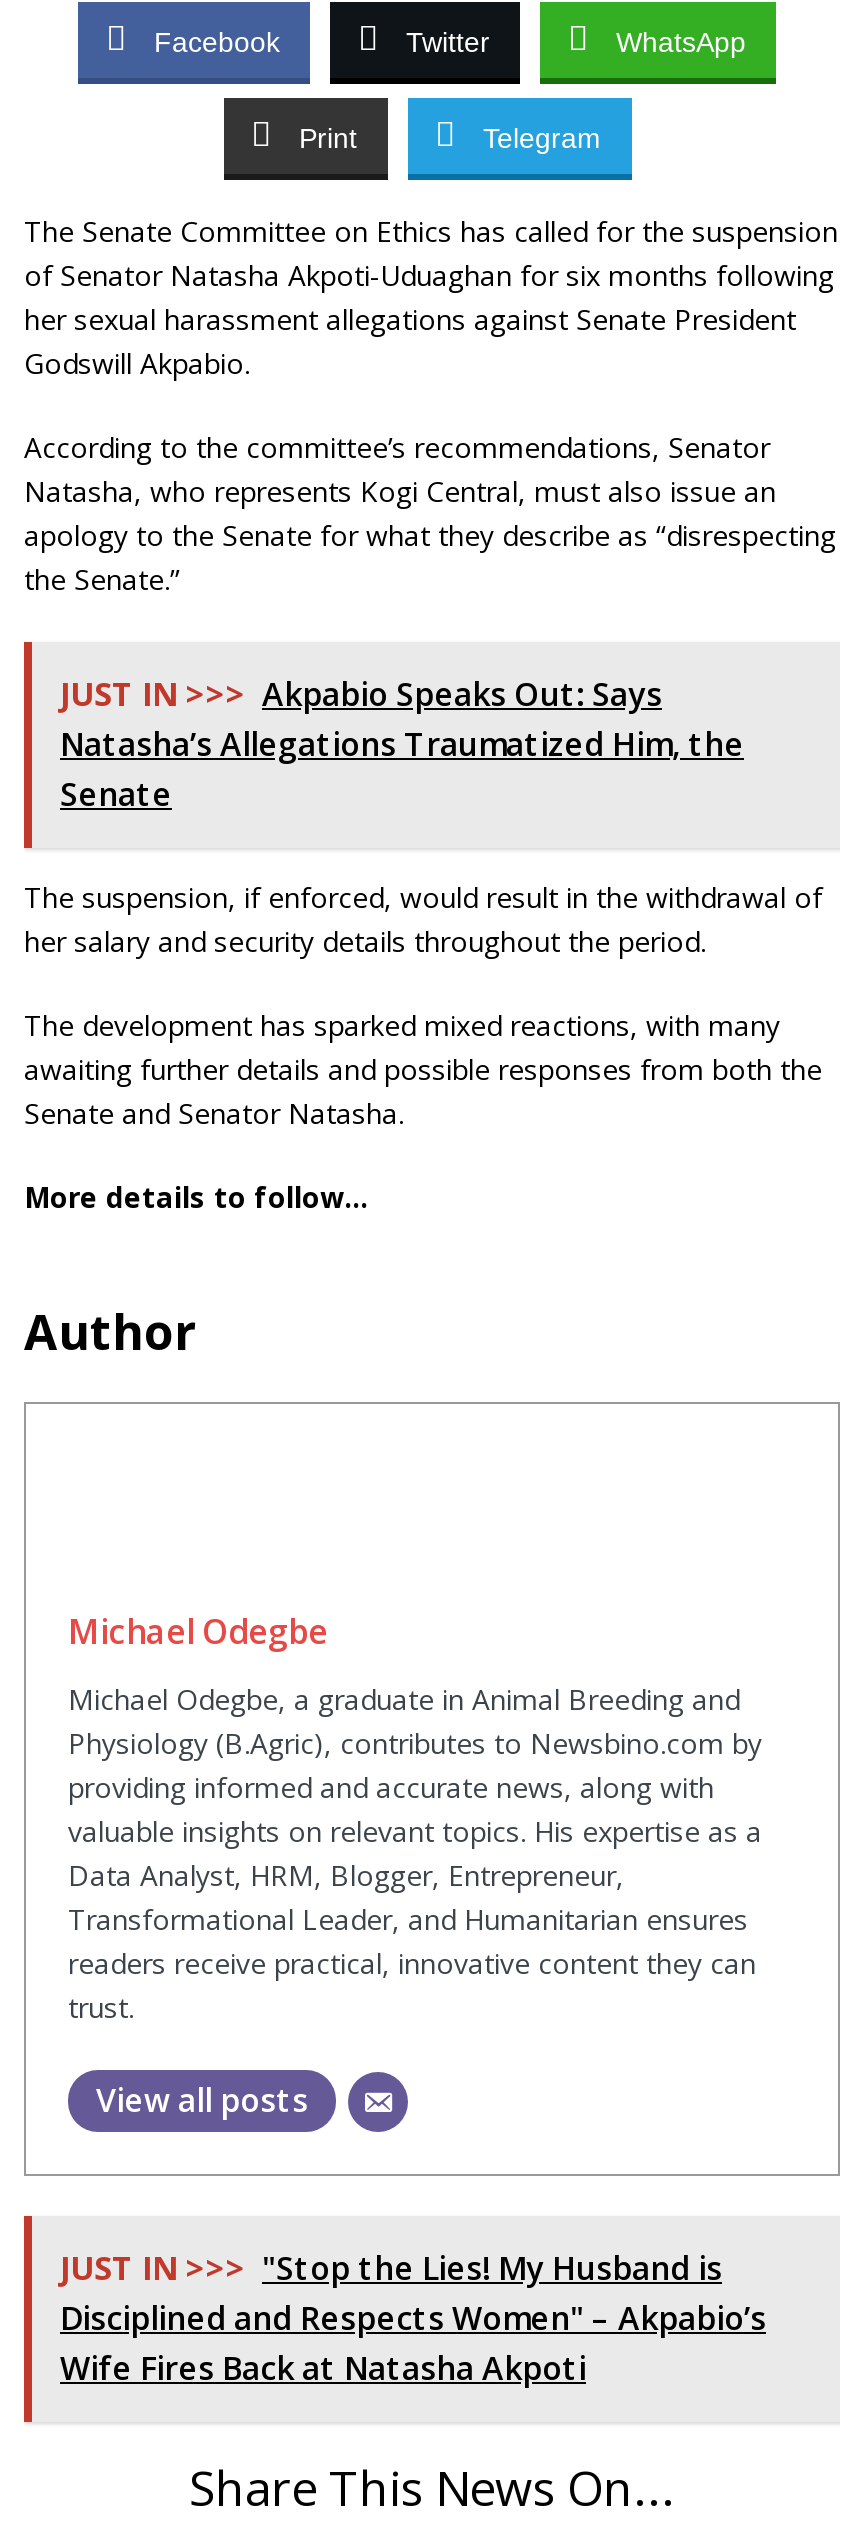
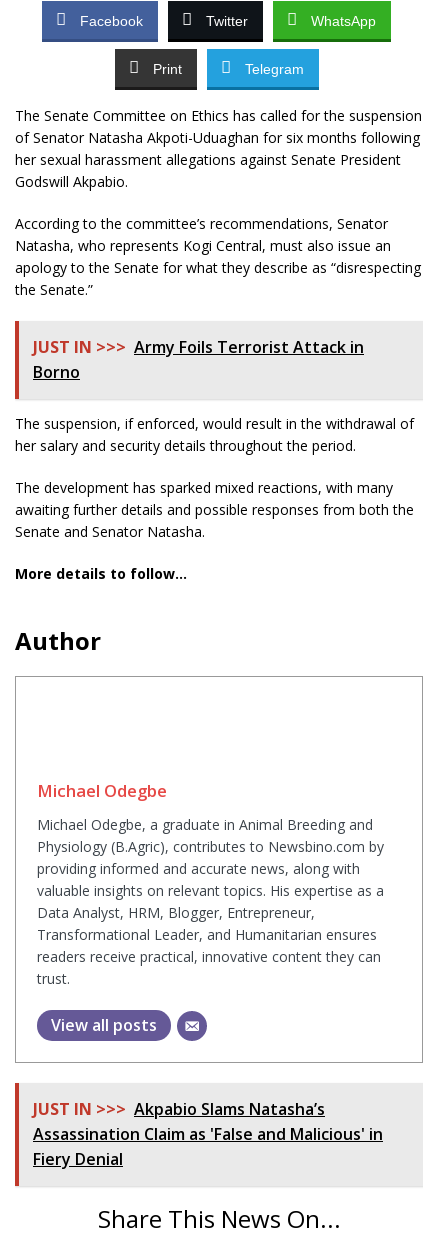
[60,672,744,816] JUST IN >>> Akpabio Speaks Out: Says | Natasha’s Allegations Traumatized Him, the | Senate -> [33,336,364,383] JUST IN >>> Army Foils Terrorist Attack in | Borno
[60,2246,766,2390] JUST IN >>> "Stop the Lies! My Husband is | Disciplined and Respects Women" – Akpabio’s | Wife Fires Back at Natasha Akpoti -> [33,1098,383,1170] JUST IN >>> Akpabio Slams Natasha’s | Assassination Claim as 'False and Malicious' in | Fiery Denial

